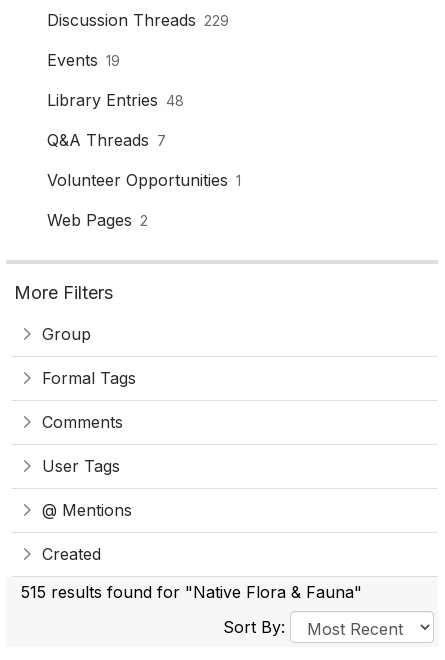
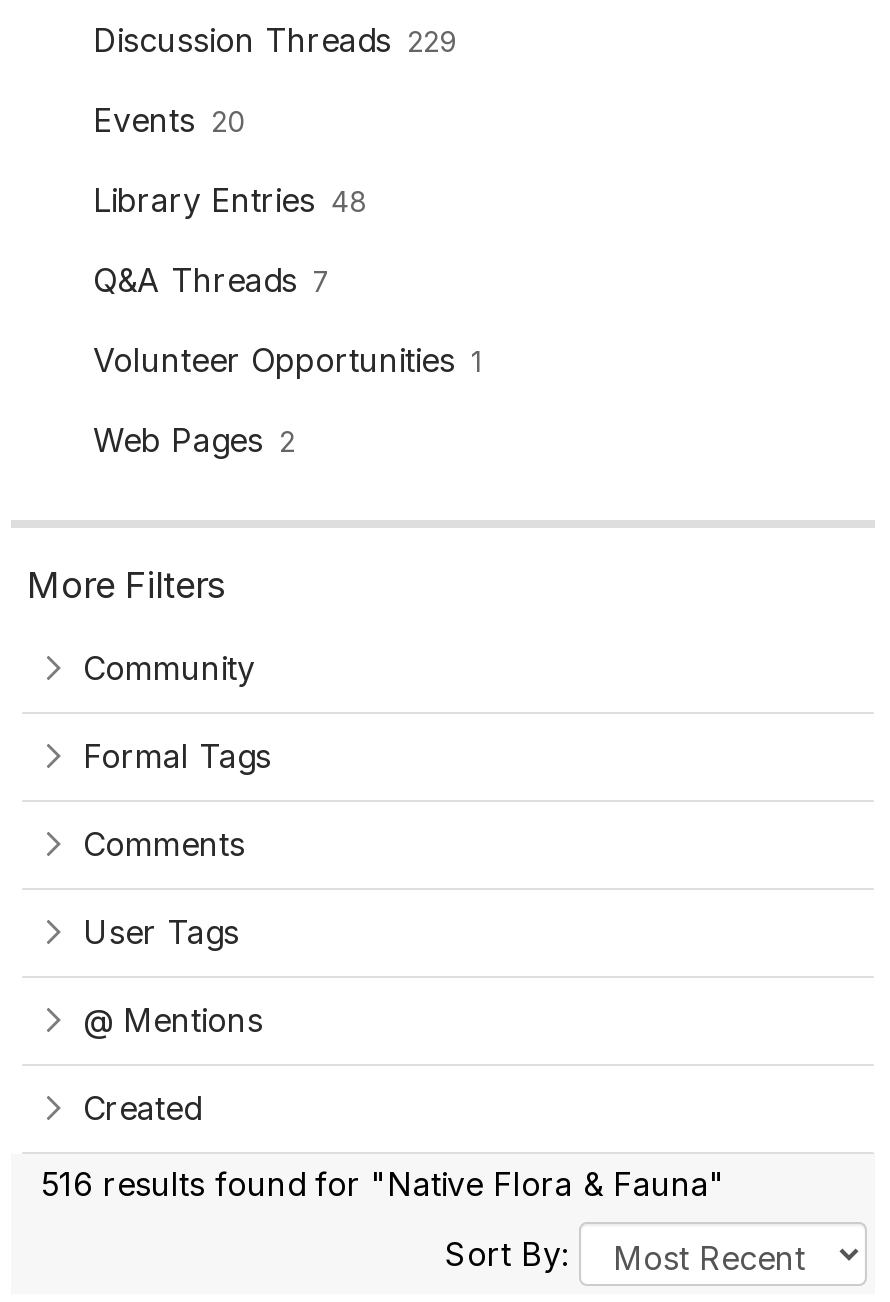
[47,50,120,70] Events 19 -> [93,100,245,140] Events 20
[42,324,91,344] Group -> [83,648,255,688] Community
[21,582,362,602] 515 results found for "Native Flora & Fauna" -> [41,1164,725,1204] 516 results found for "Native Flora & Fauna"

